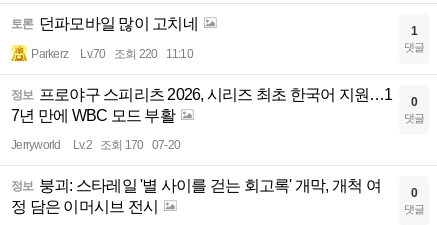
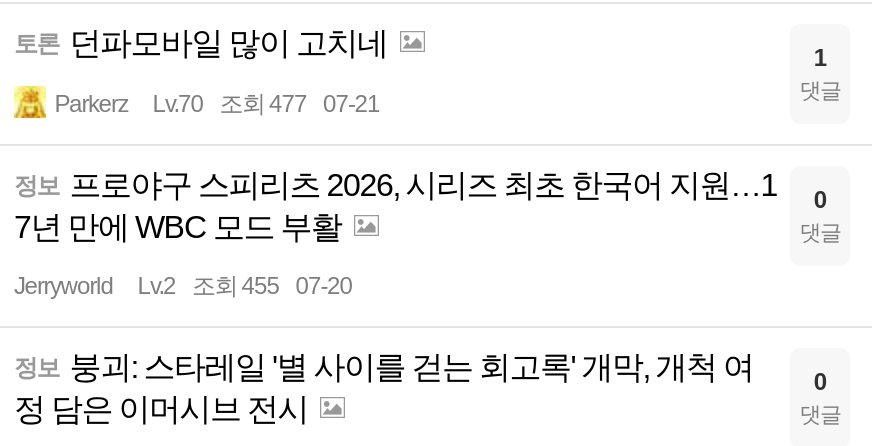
[31,47,193,61] Parkerz Lv.70 조회 220 11:10 -> [54,90,380,118] Parkerz Lv.70 조회 477 07-21
[11,138,180,152] Jerryworld Lv.2 조회 170 07-20 -> [14,272,352,300] Jerryworld Lv.2 조회 455 07-20

